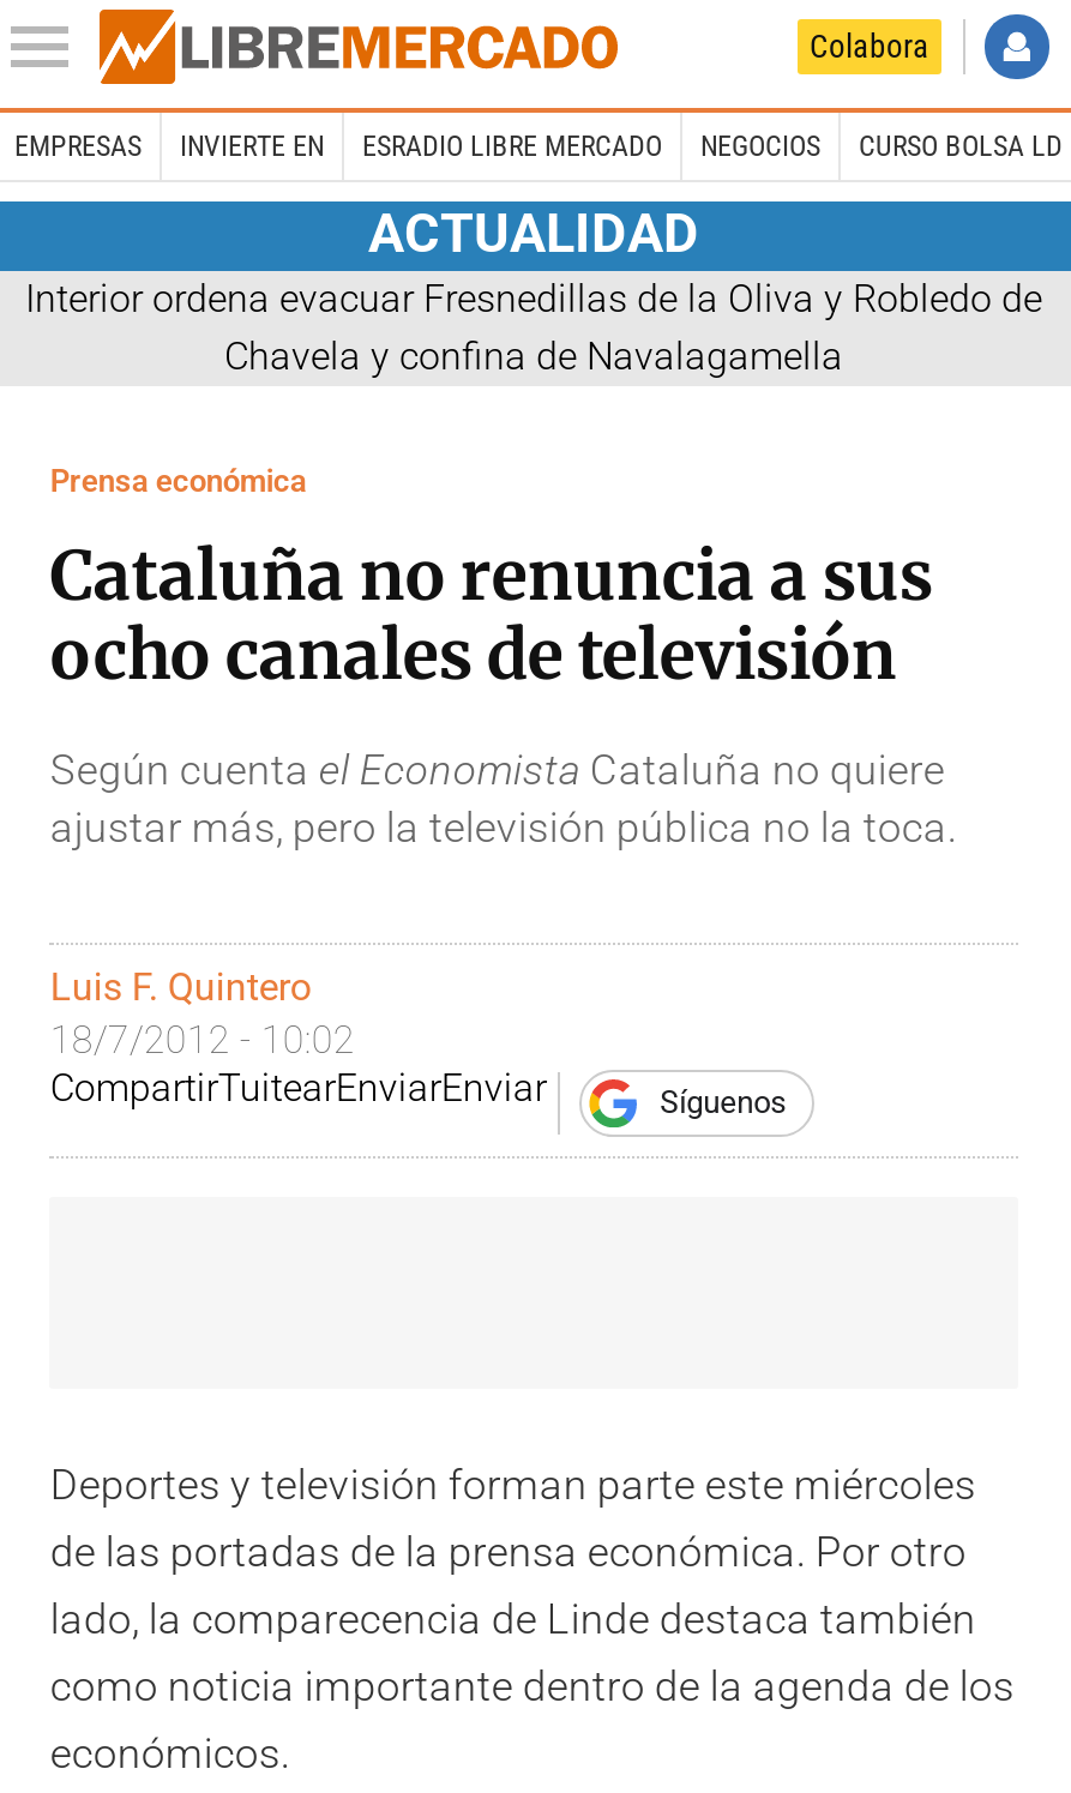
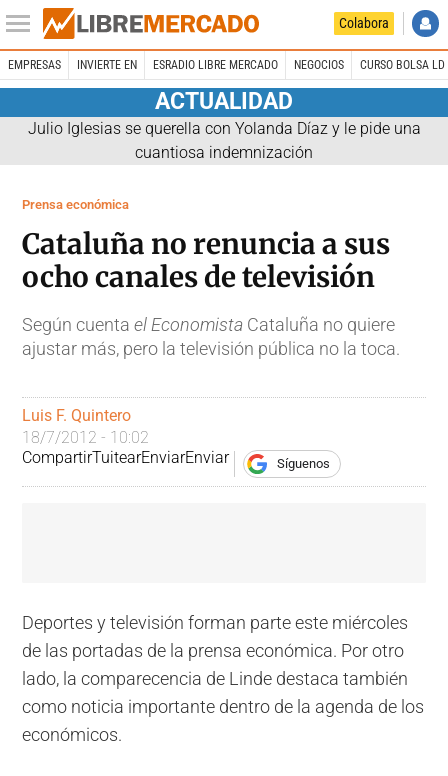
[25,275,1042,378] Interior ordena evacuar Fresnedillas de la Oliva y Robledo de | Chavela y confina de Navalagamella -> [27,119,420,162] Julio Iglesias se querella con Yolanda Díaz y le pide una | cuantiosa indemnización

